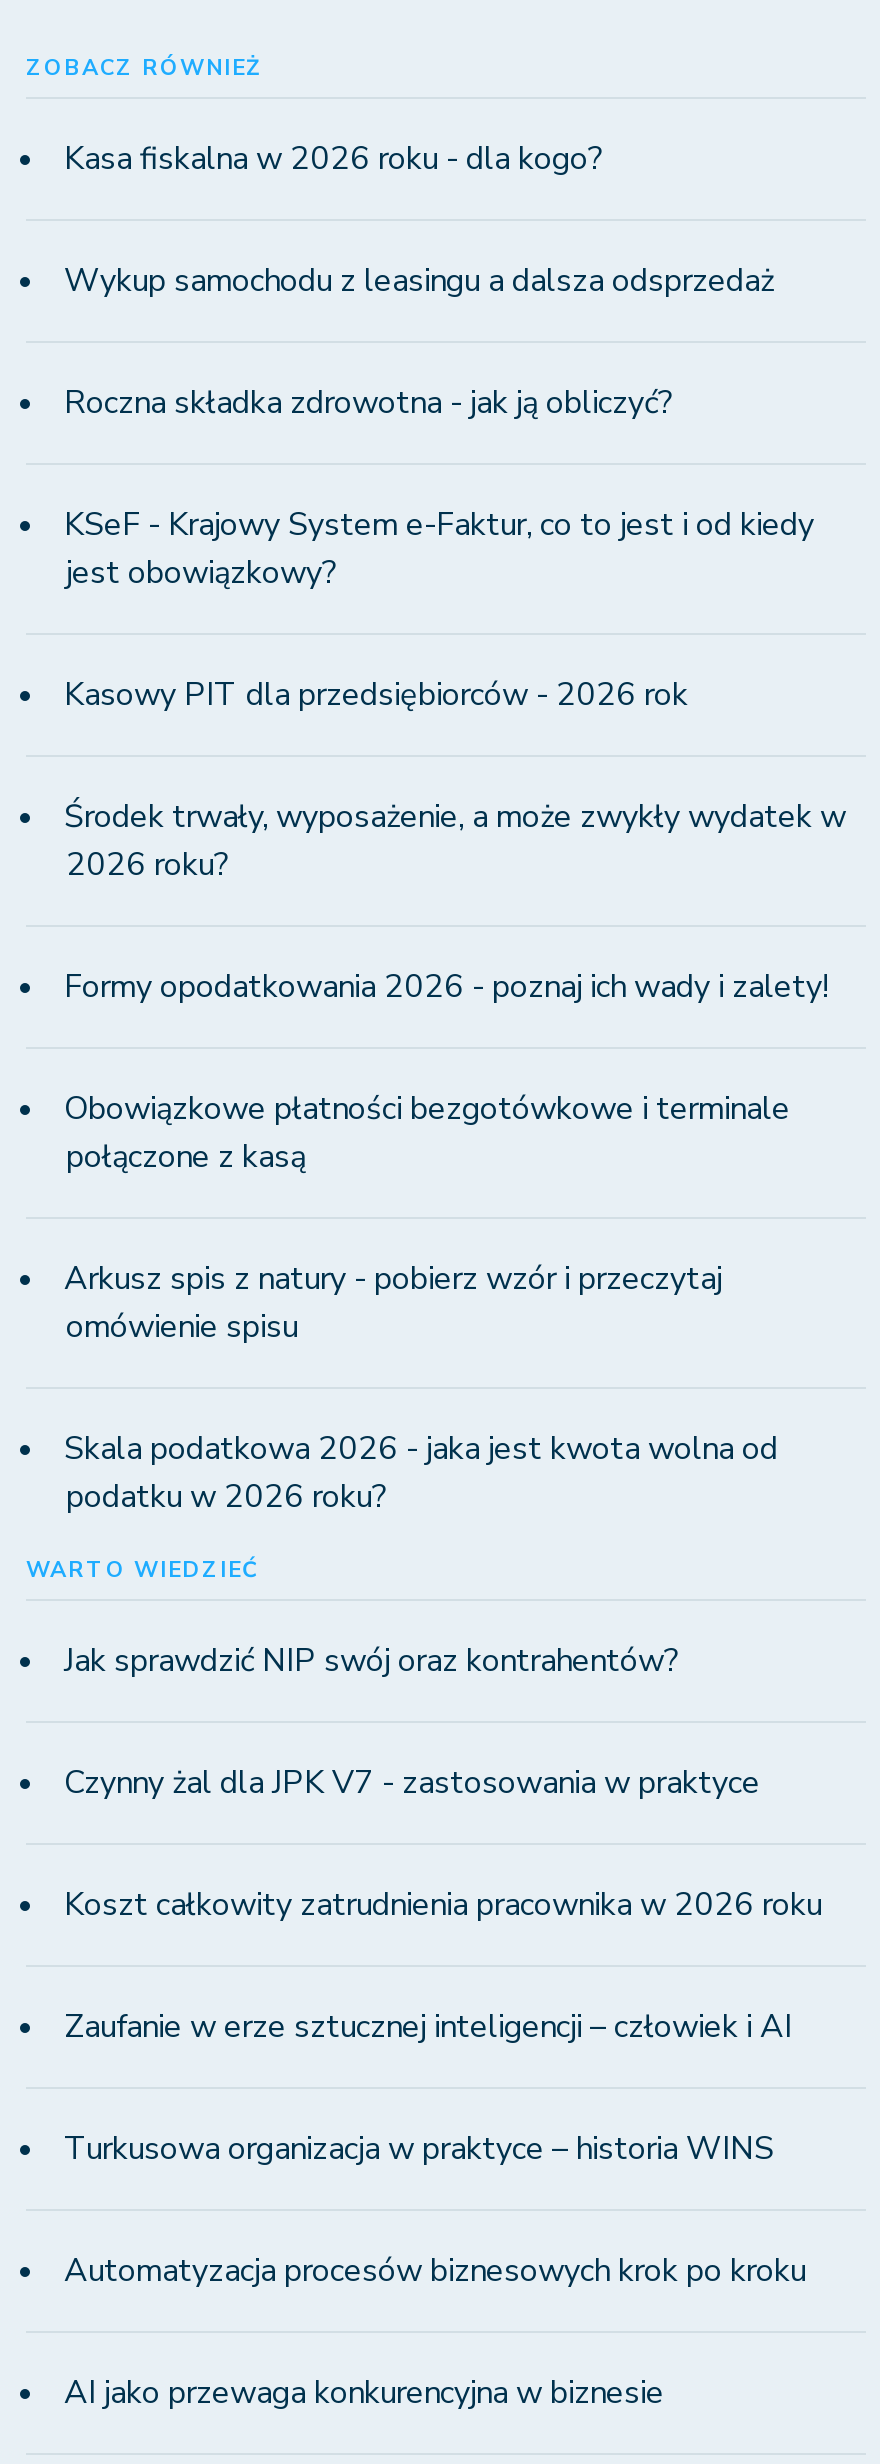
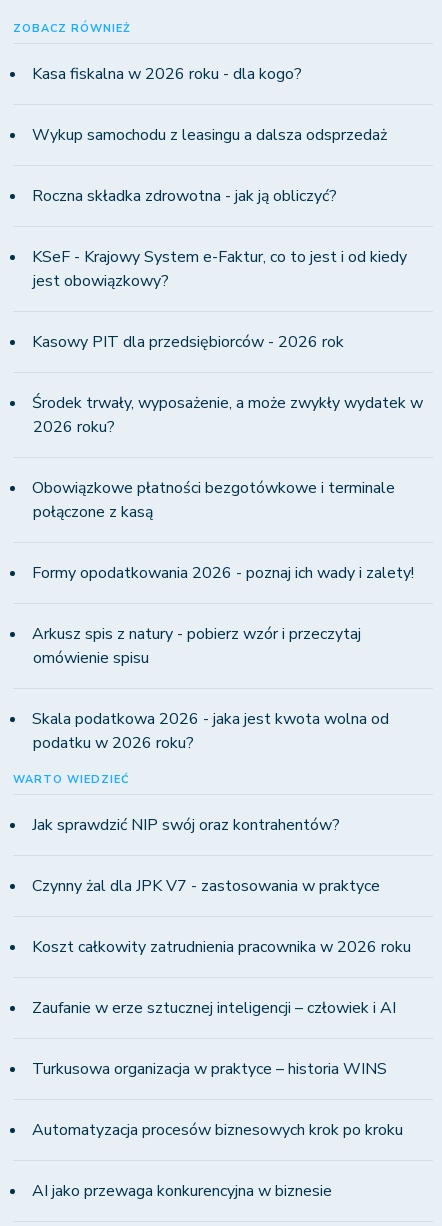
moved [64,965,828,1009] -> [32,562,414,584]: Formy opodatkowania 2026 - poznaj ich wady i zalety!
moved [64,1087,790,1179] -> [32,477,395,523]: Obowiązkowe płatności bezgotówkowe i terminale | połączone z kasą

